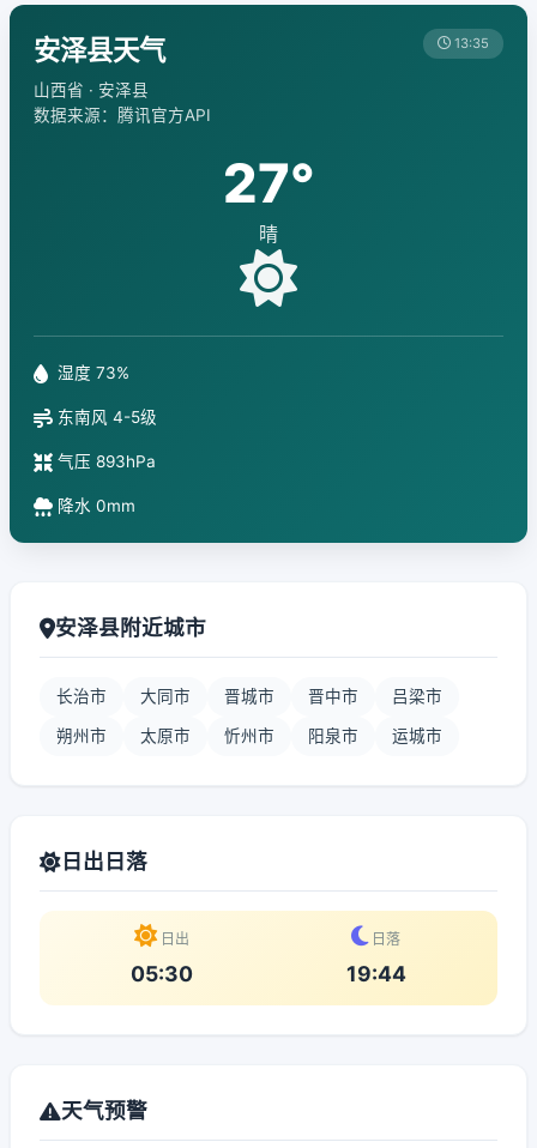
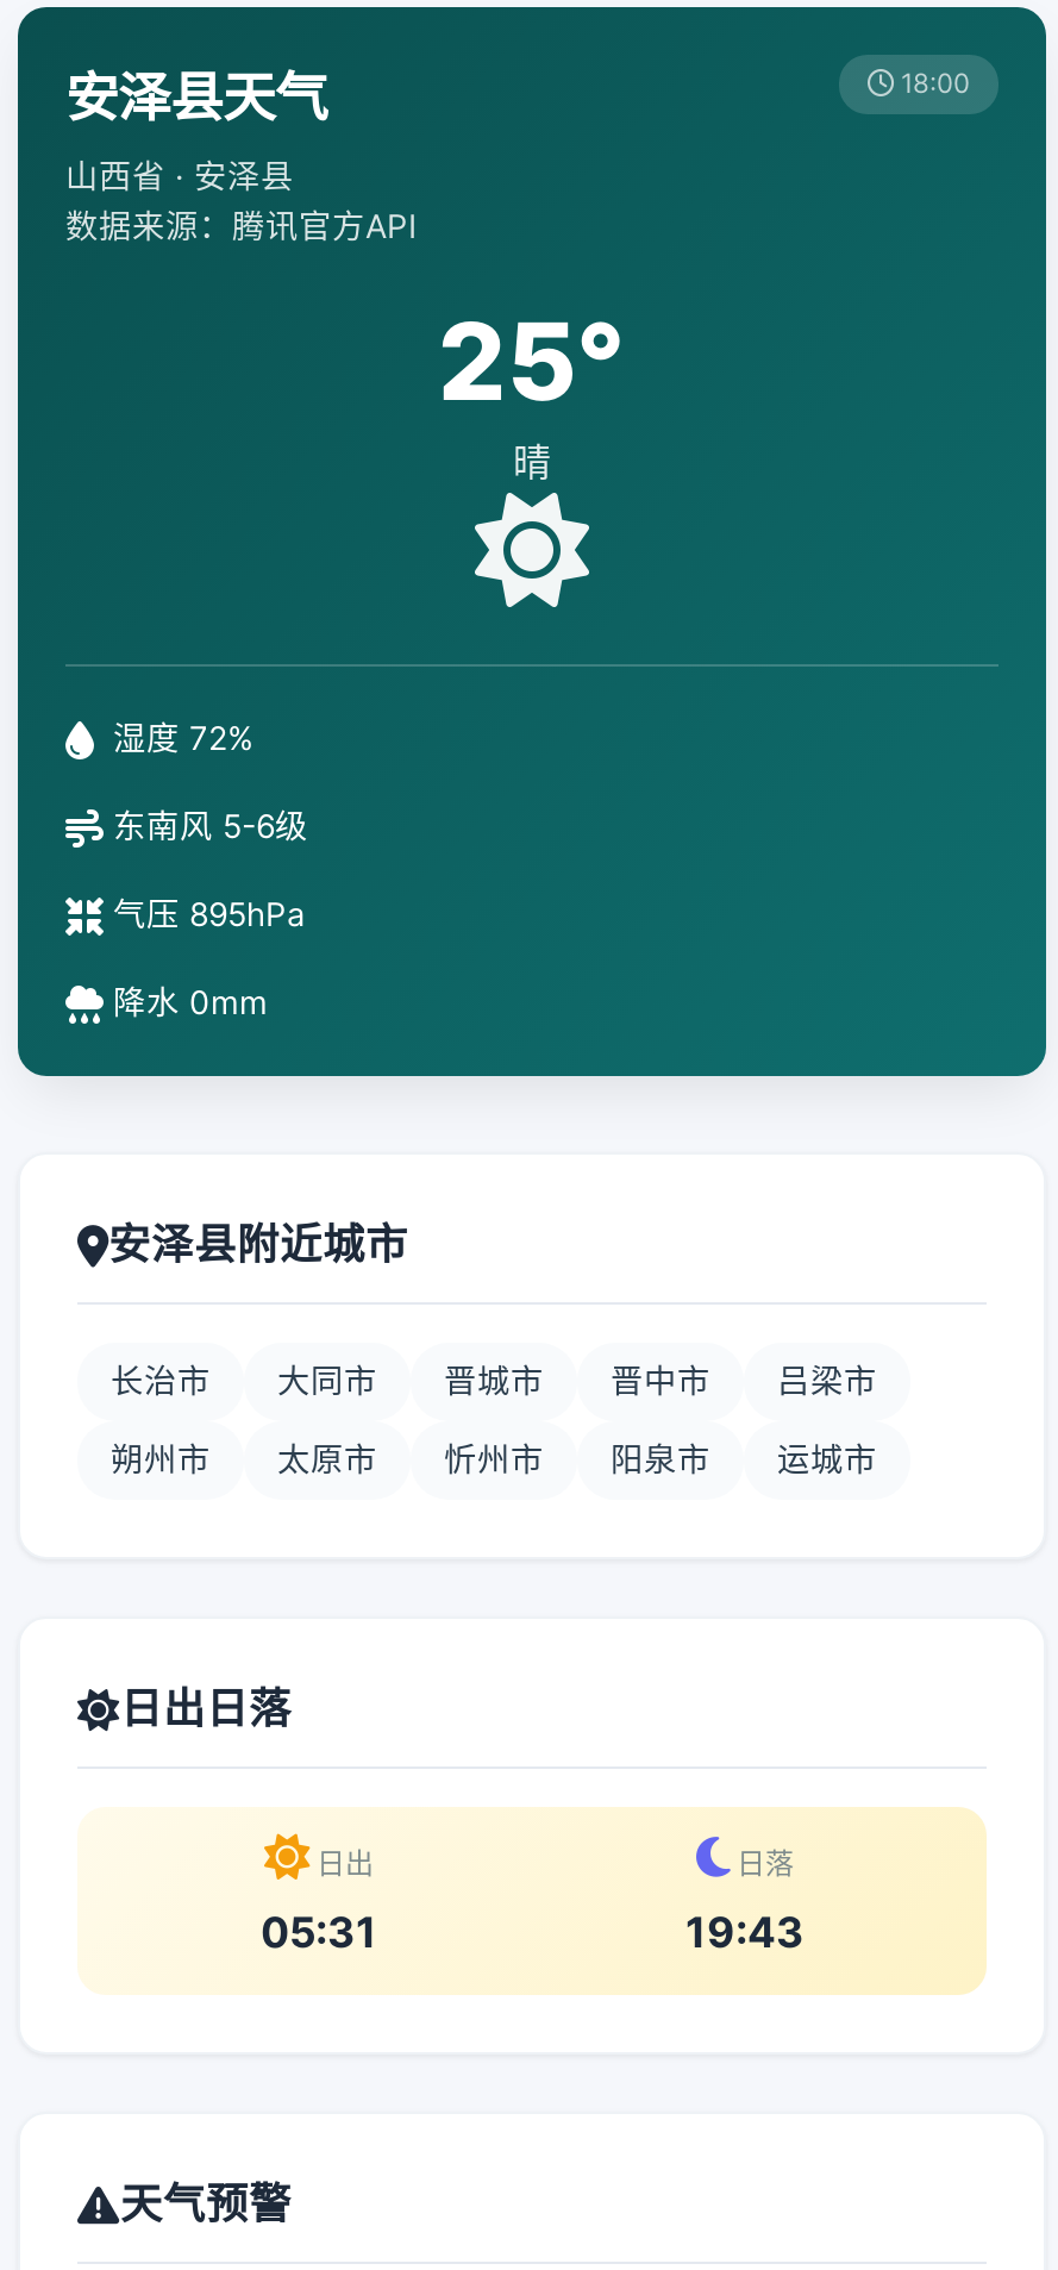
[451,35,489,52] 13:35 -> [894,67,970,100] 18:00
[222,151,315,216] 27° -> [438,298,626,426] 25°
[58,363,129,382] 湿度 73% -> [113,719,253,757] 湿度 72%
[58,407,157,427] 东南风 4-5级 -> [113,807,308,845] 东南风 5-6级
[58,452,156,471] 气压 893hPa -> [113,895,306,933] 气压 895hPa
[130,961,192,986] 05:30 -> [261,1907,377,1957] 05:31
[346,961,406,986] 19:44 -> [685,1907,805,1957] 19:43

